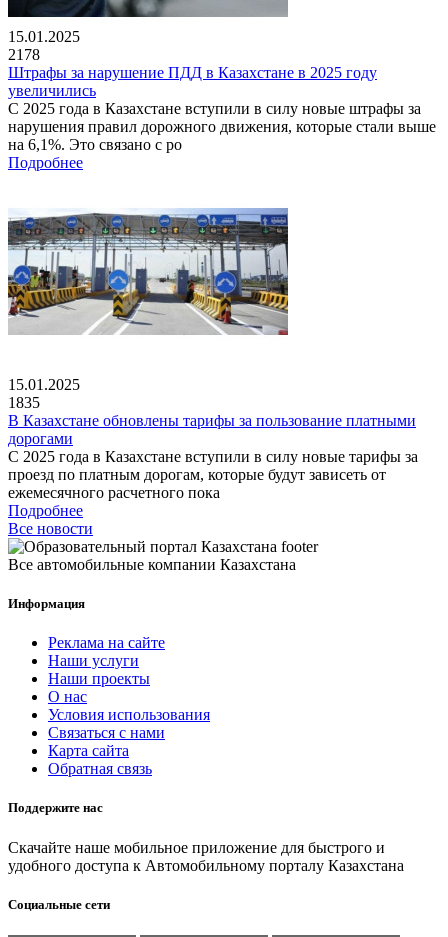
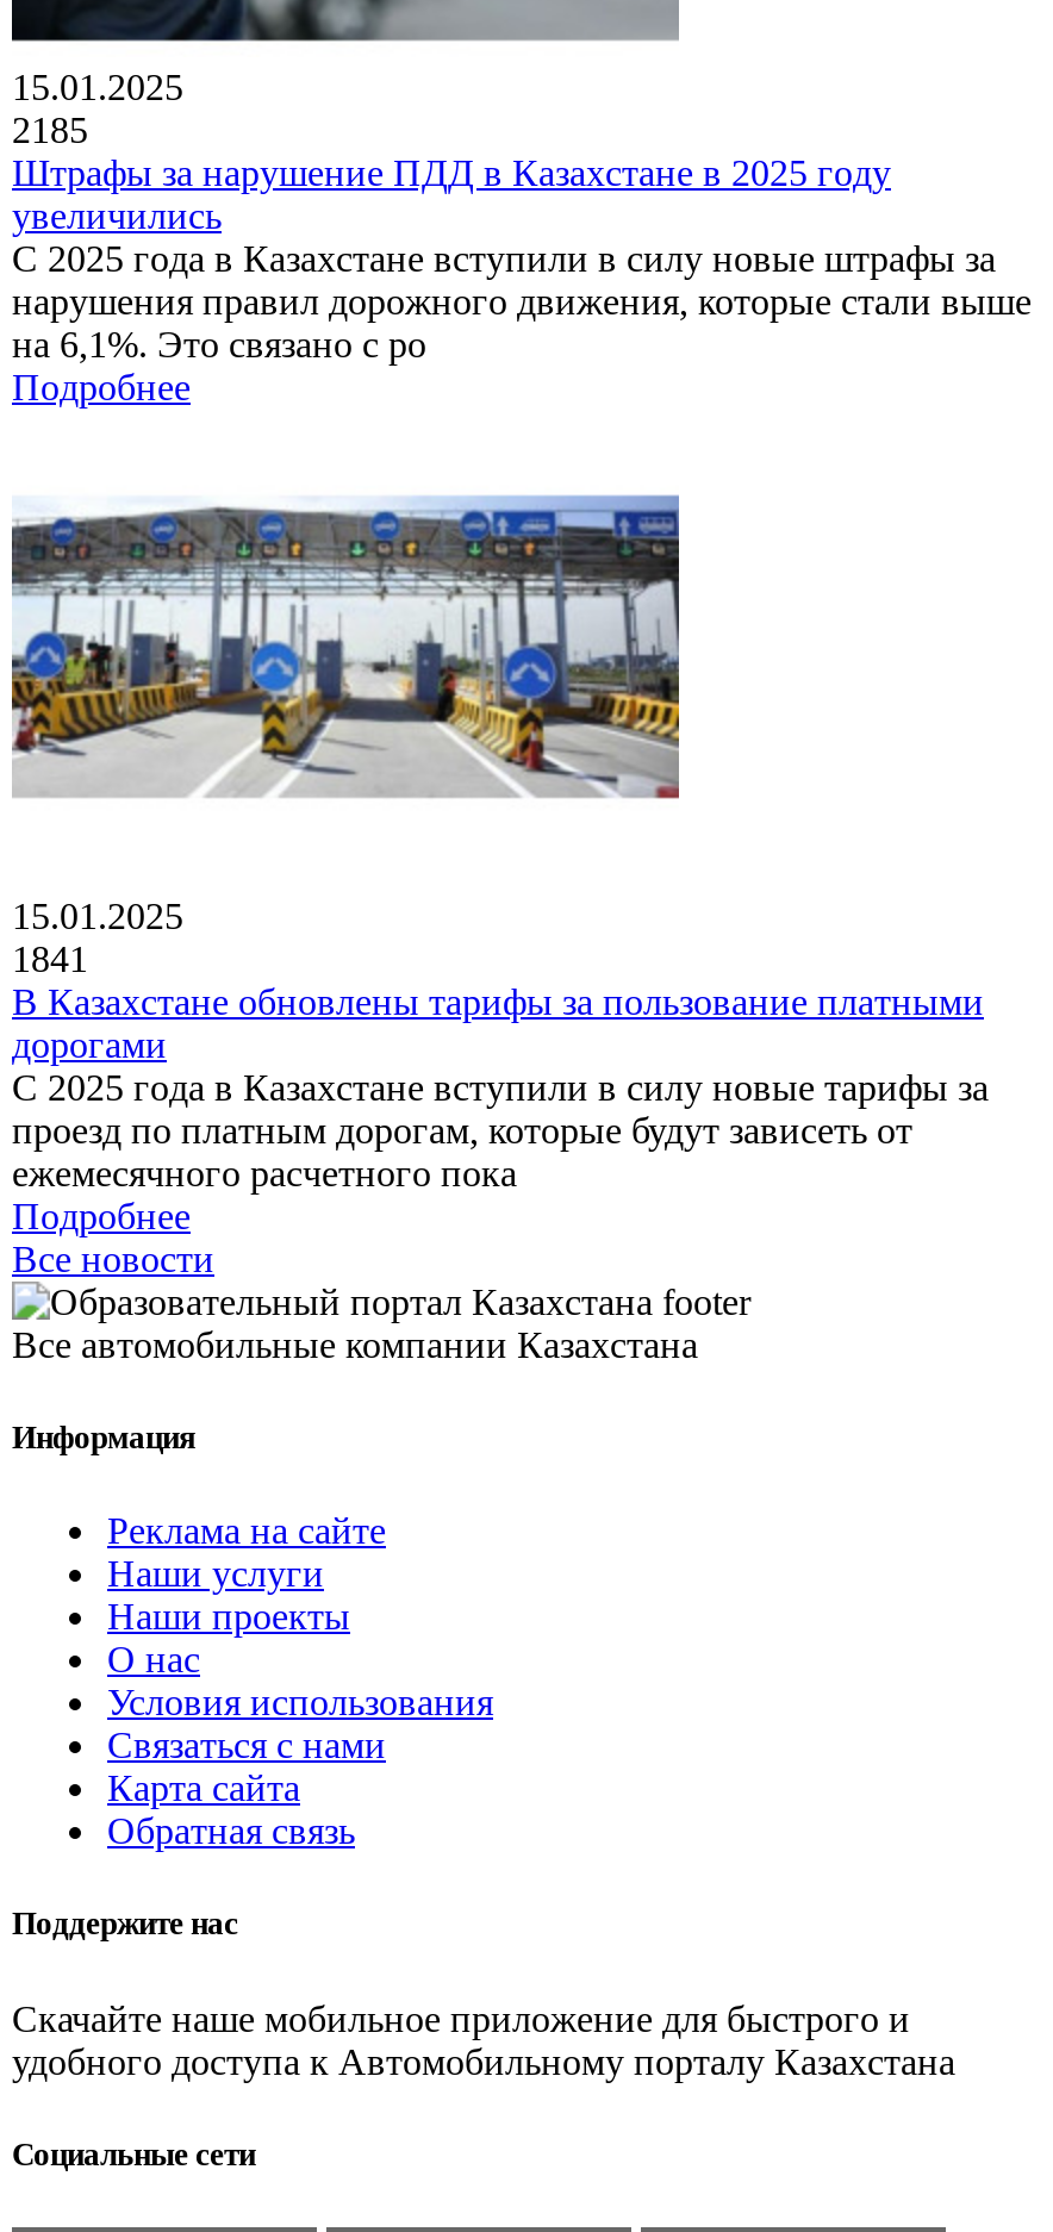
[8,46,40,63] 2178 -> [12,109,88,150] 2185
[8,394,40,411] 1835 -> [12,938,88,979] 1841

